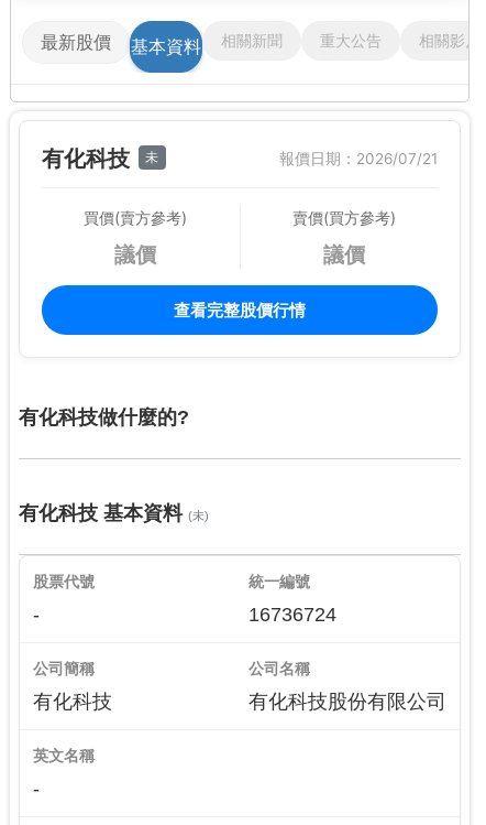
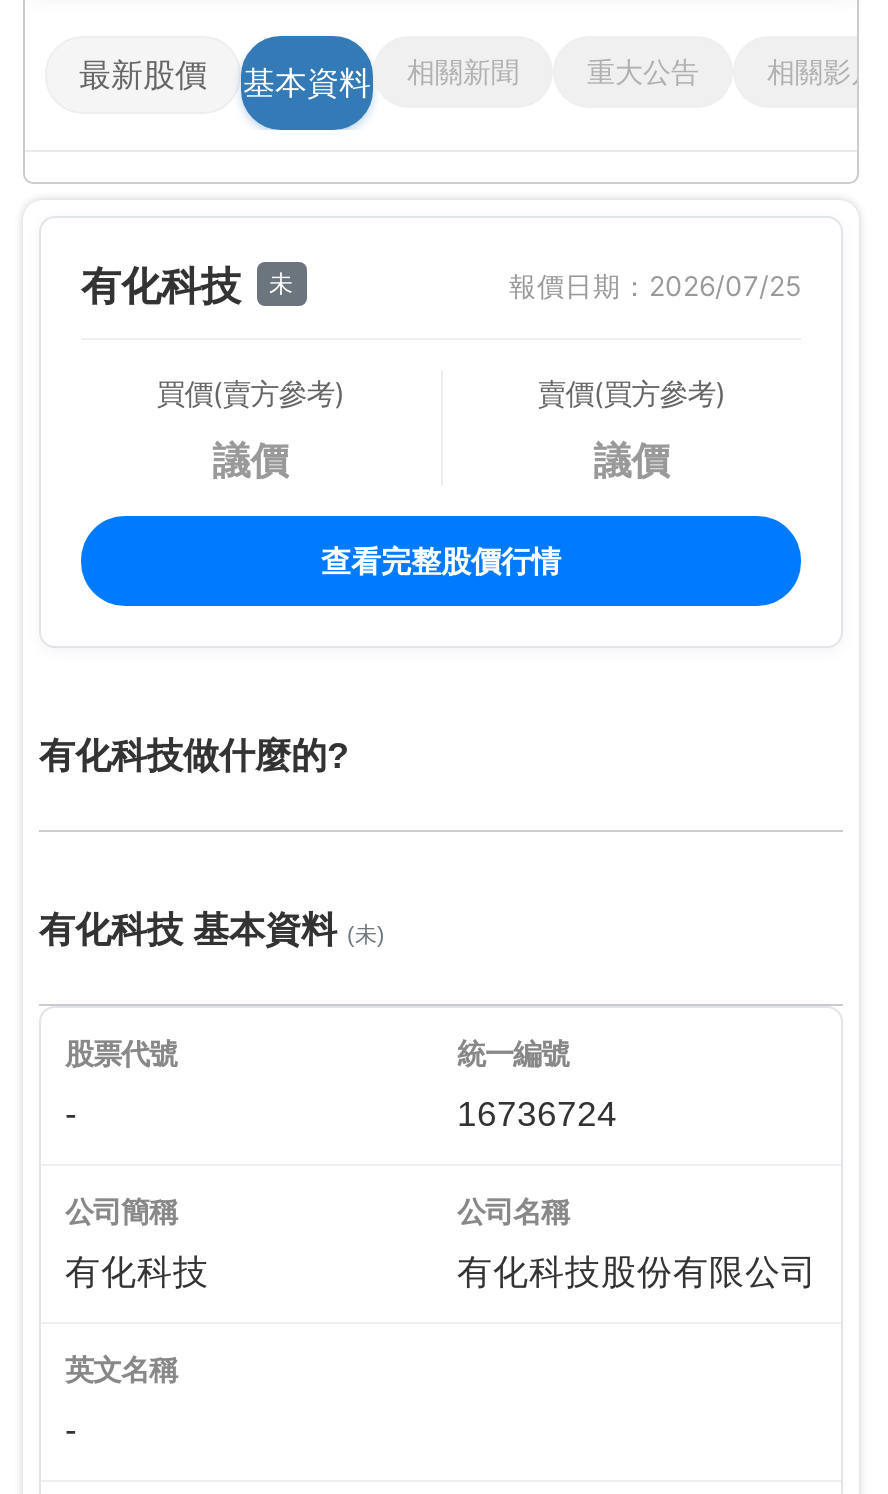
[279,150,438,167] 報價日期：2026/07/21 -> [509,270,801,302] 報價日期：2026/07/25

